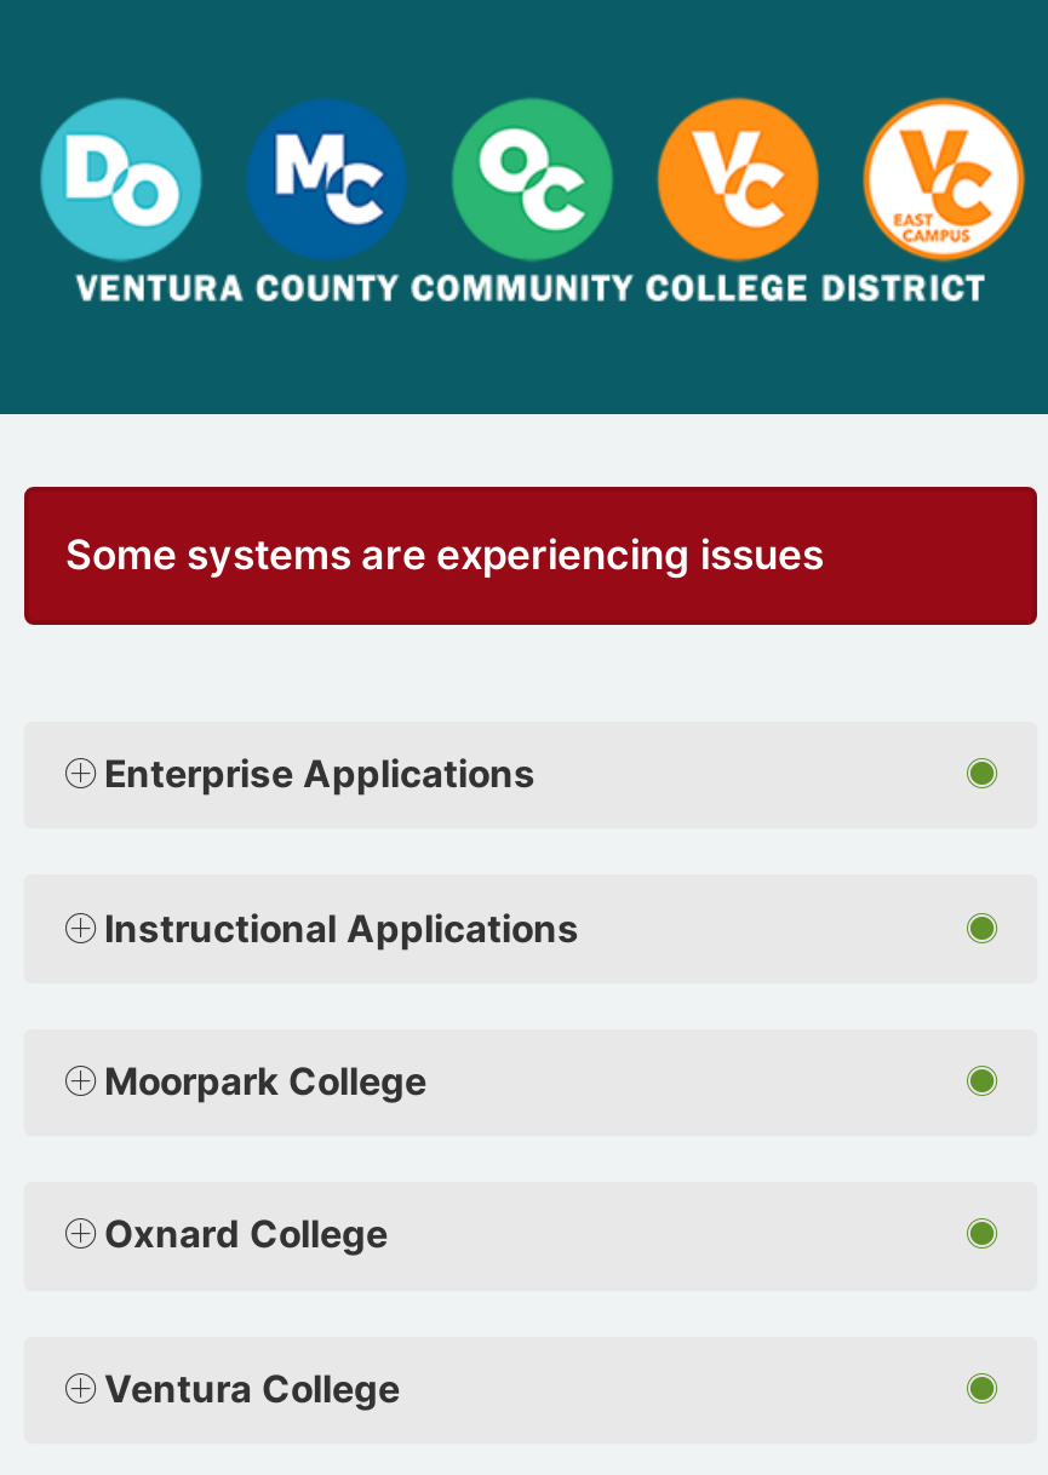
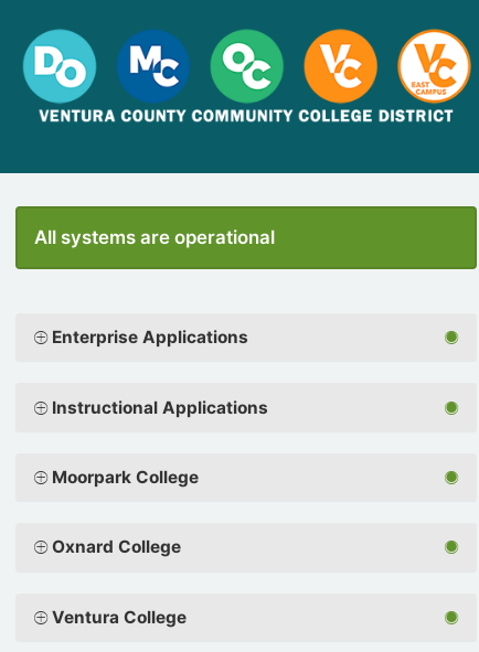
[65,530,824,578] Some systems are experiencing issues -> [34,226,275,248] All systems are operational

